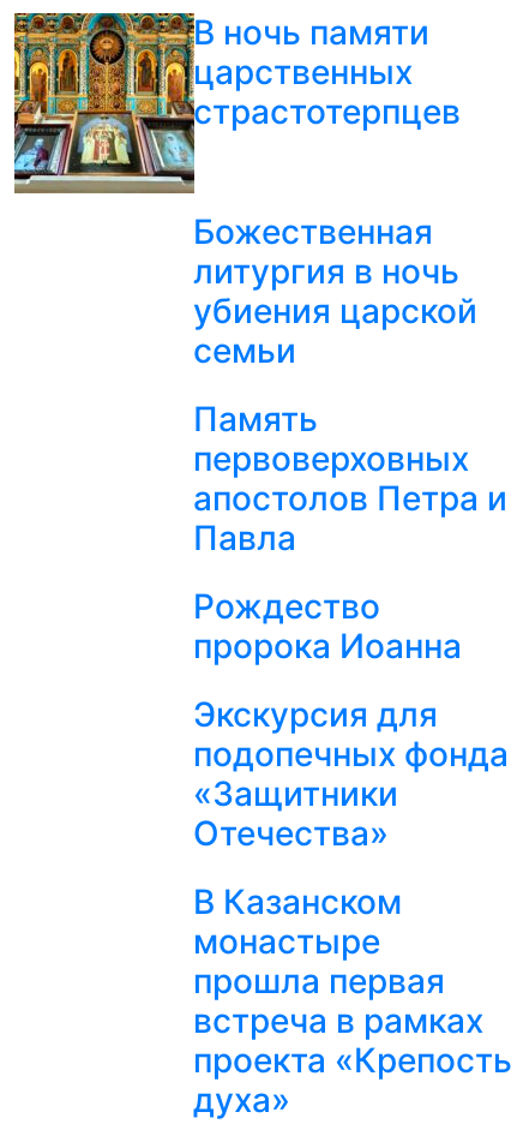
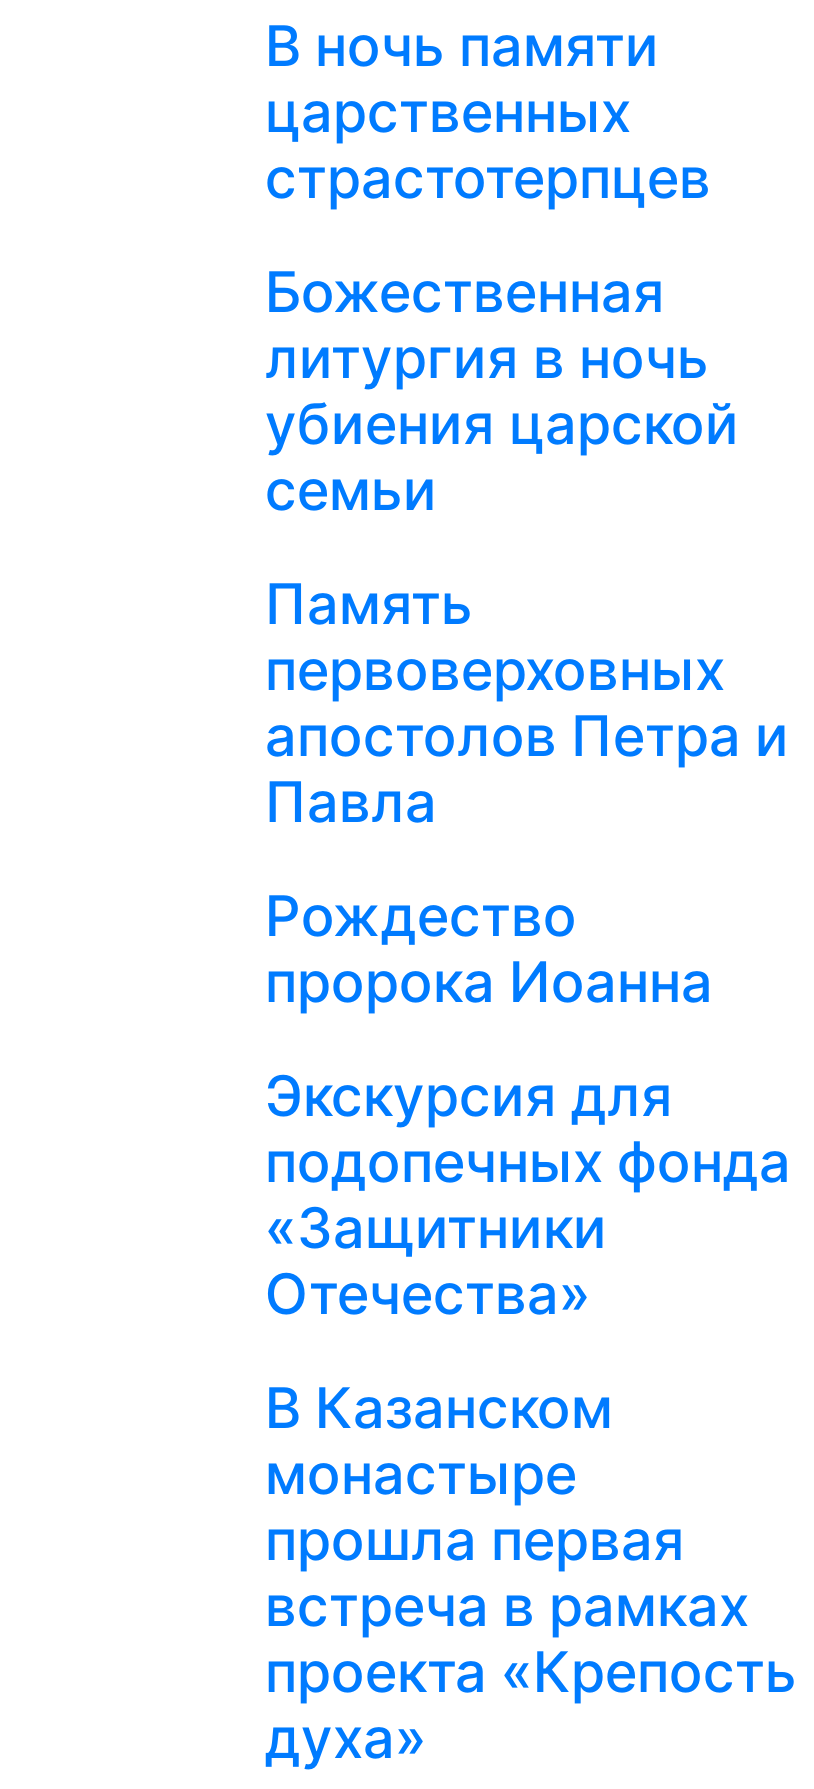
[13,12,196,195] [image] -> none

